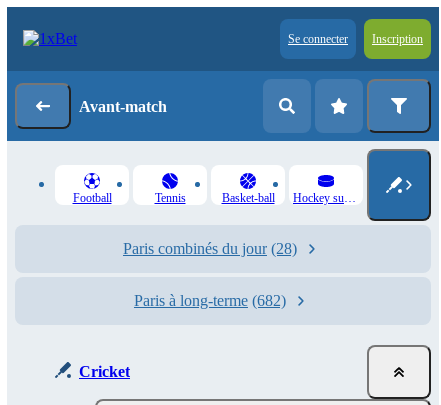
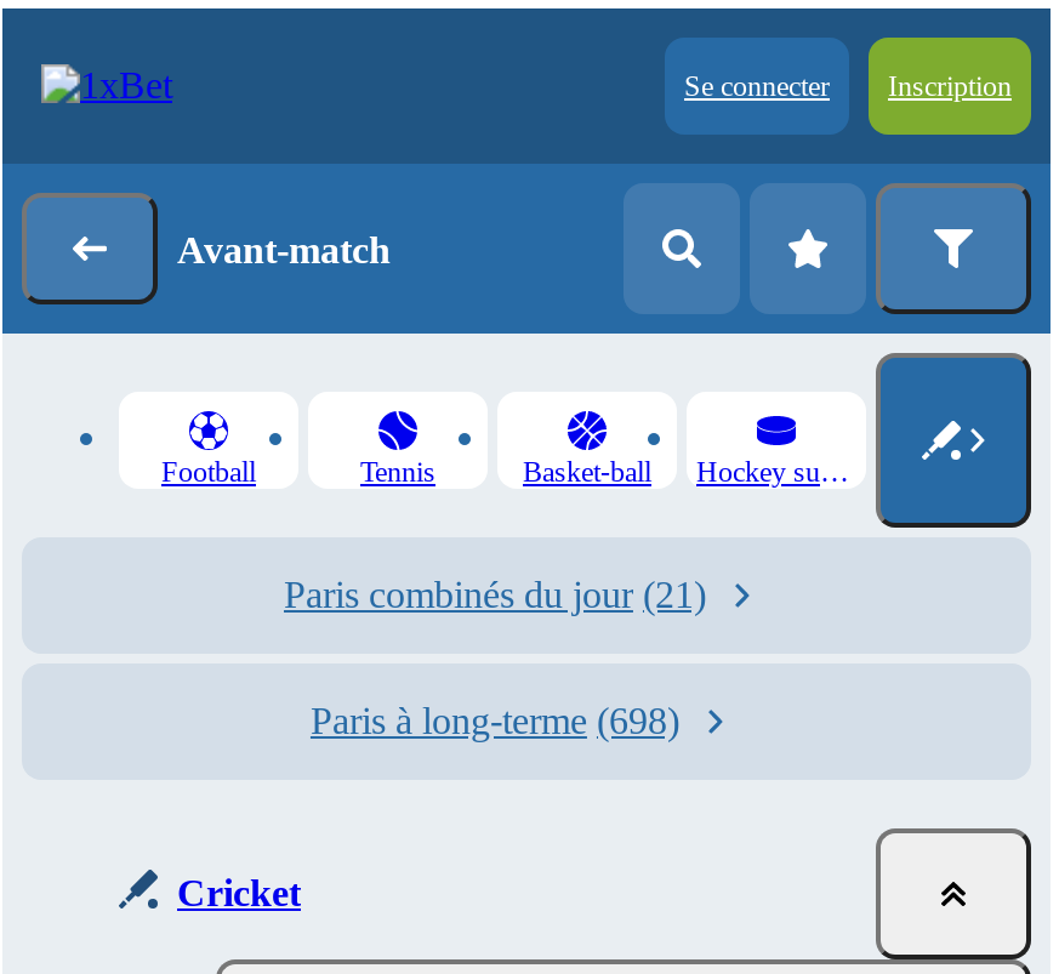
[123,240,297,257] Paris combinés du jour (28) -> [284,574,706,615] Paris combinés du jour (21)
[134,292,286,309] Paris à long-terme (682) -> [311,700,679,741] Paris à long-terme (698)

